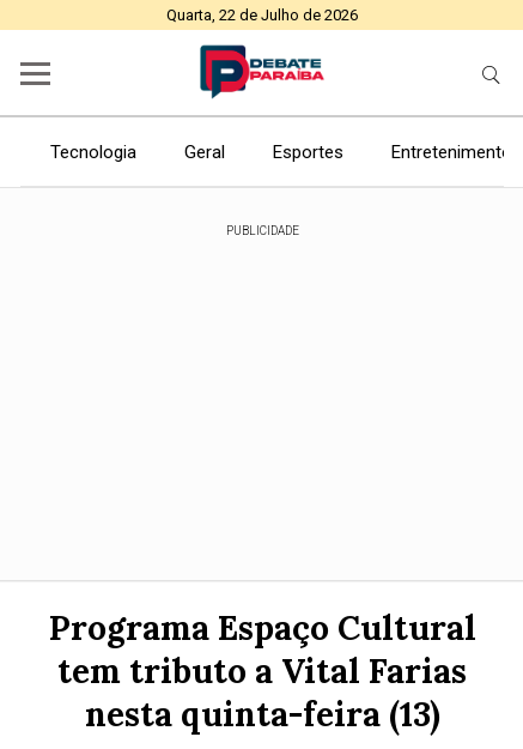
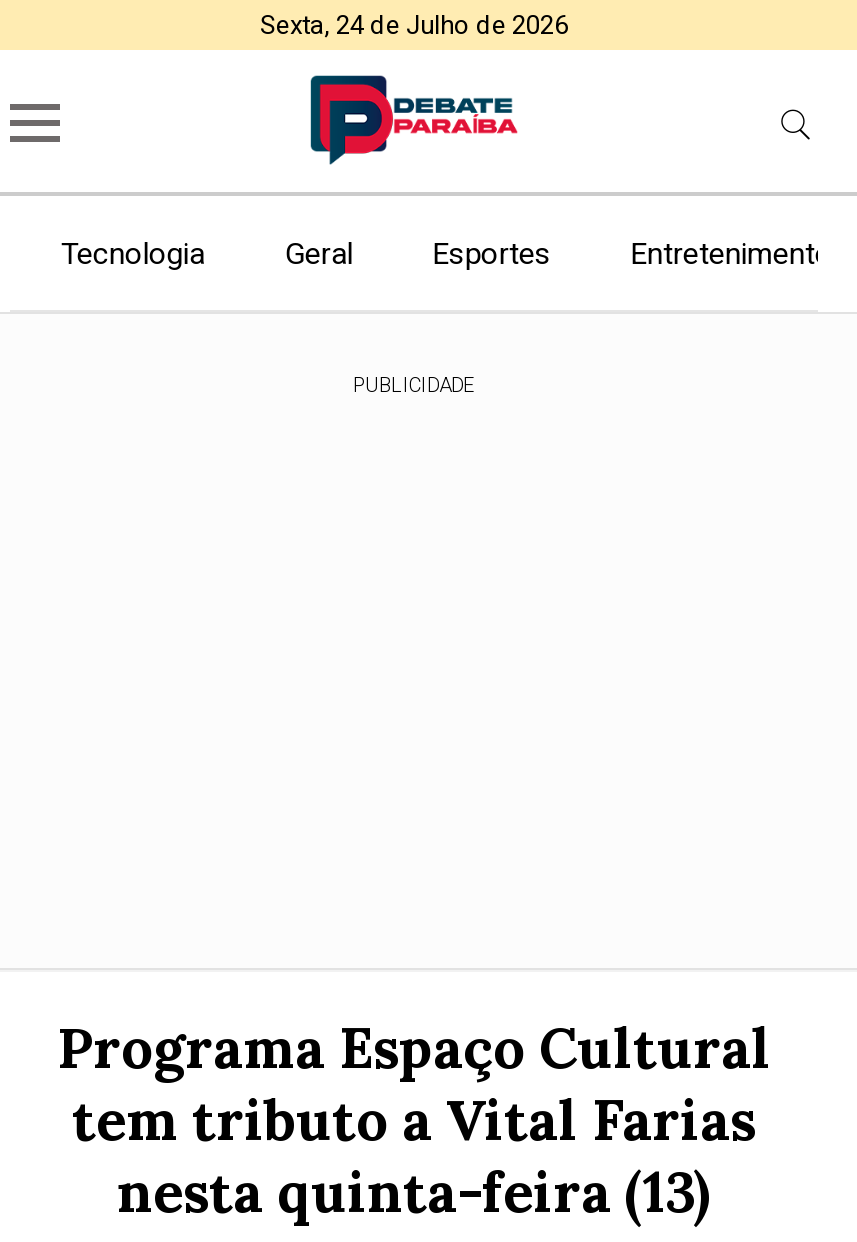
[166,6,358,24] Quarta, 22 de Julho de 2026 -> [260,10,568,40] Sexta, 24 de Julho de 2026

